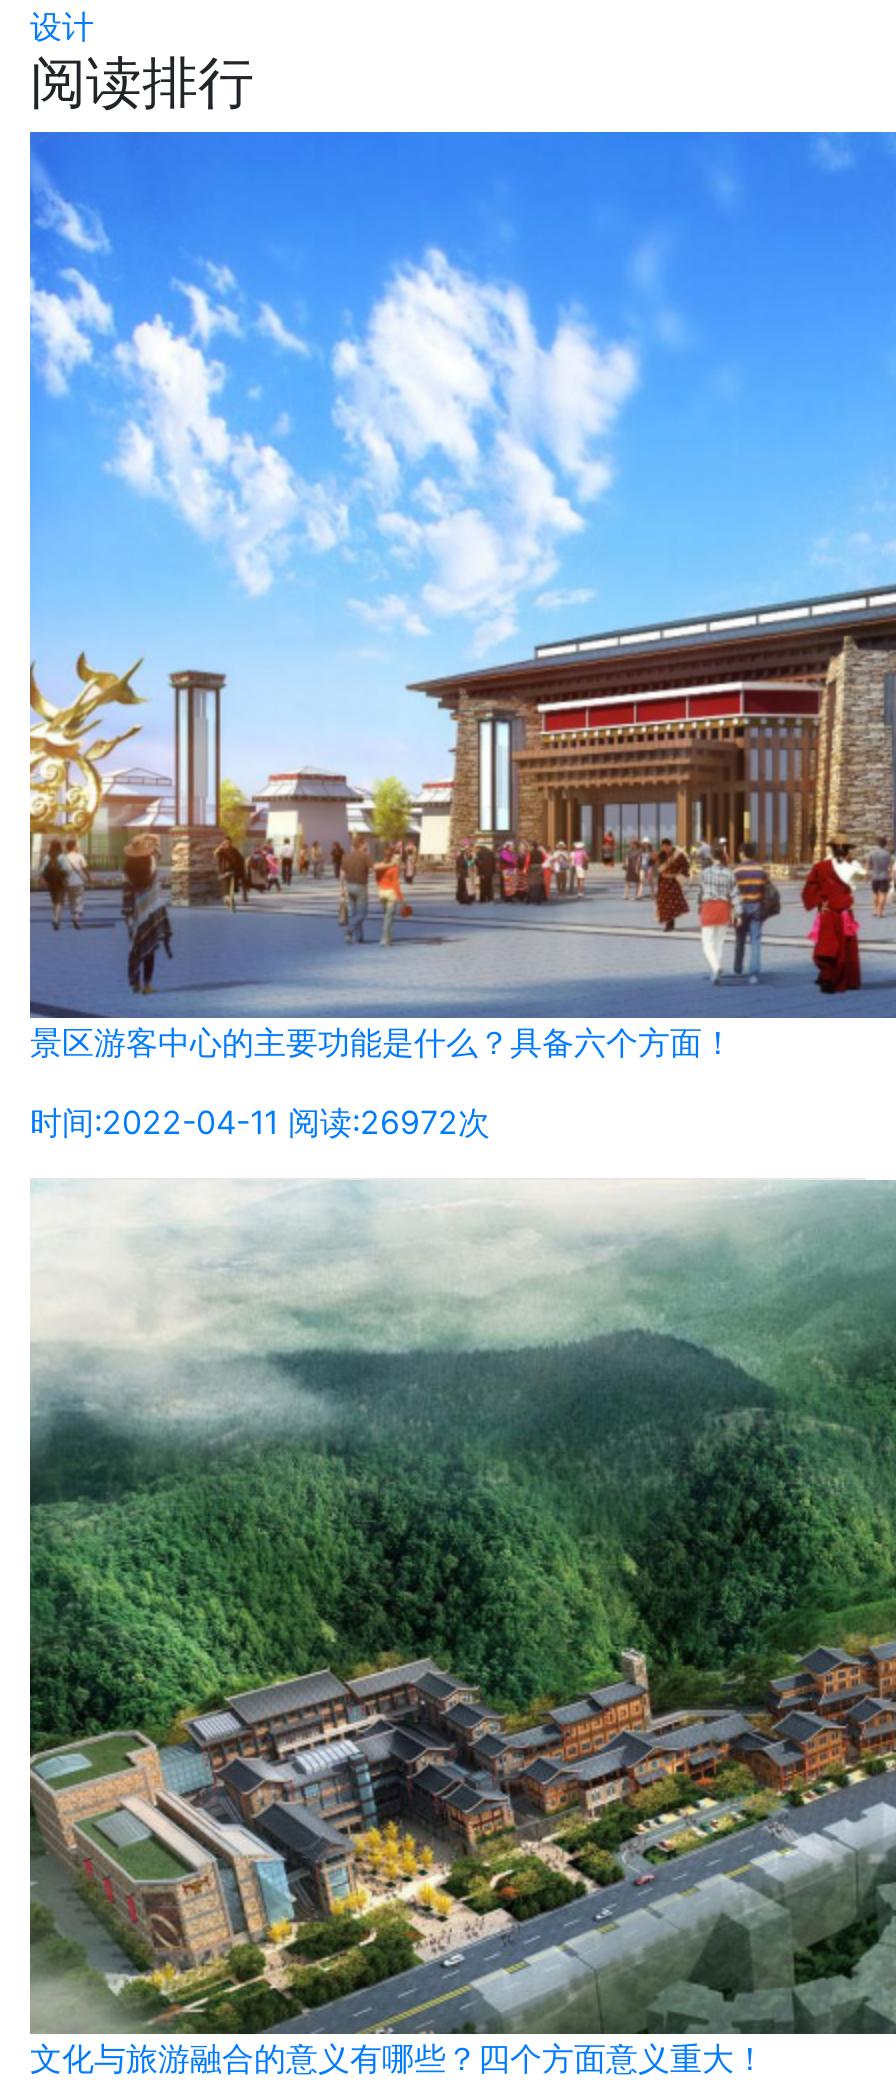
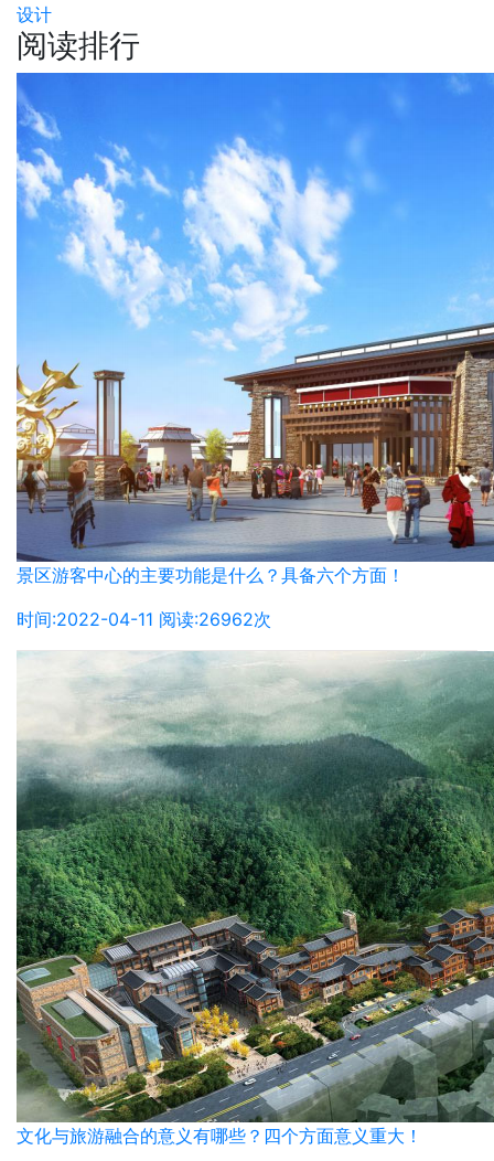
[30,1102,490,1142] 时间:2022-04-11 阅读:26972次 -> [17,608,271,630] 时间:2022-04-11 阅读:26962次

